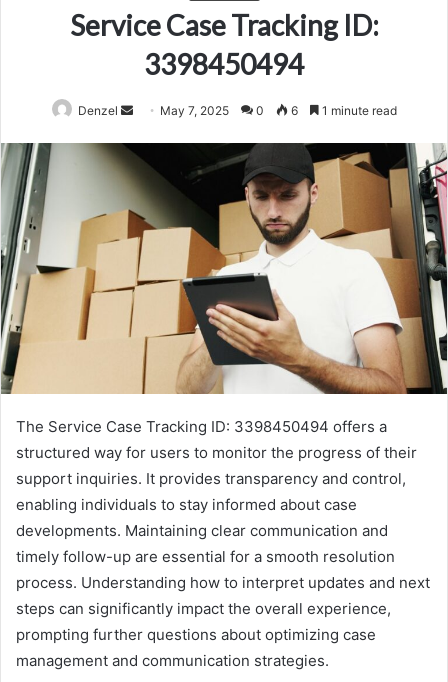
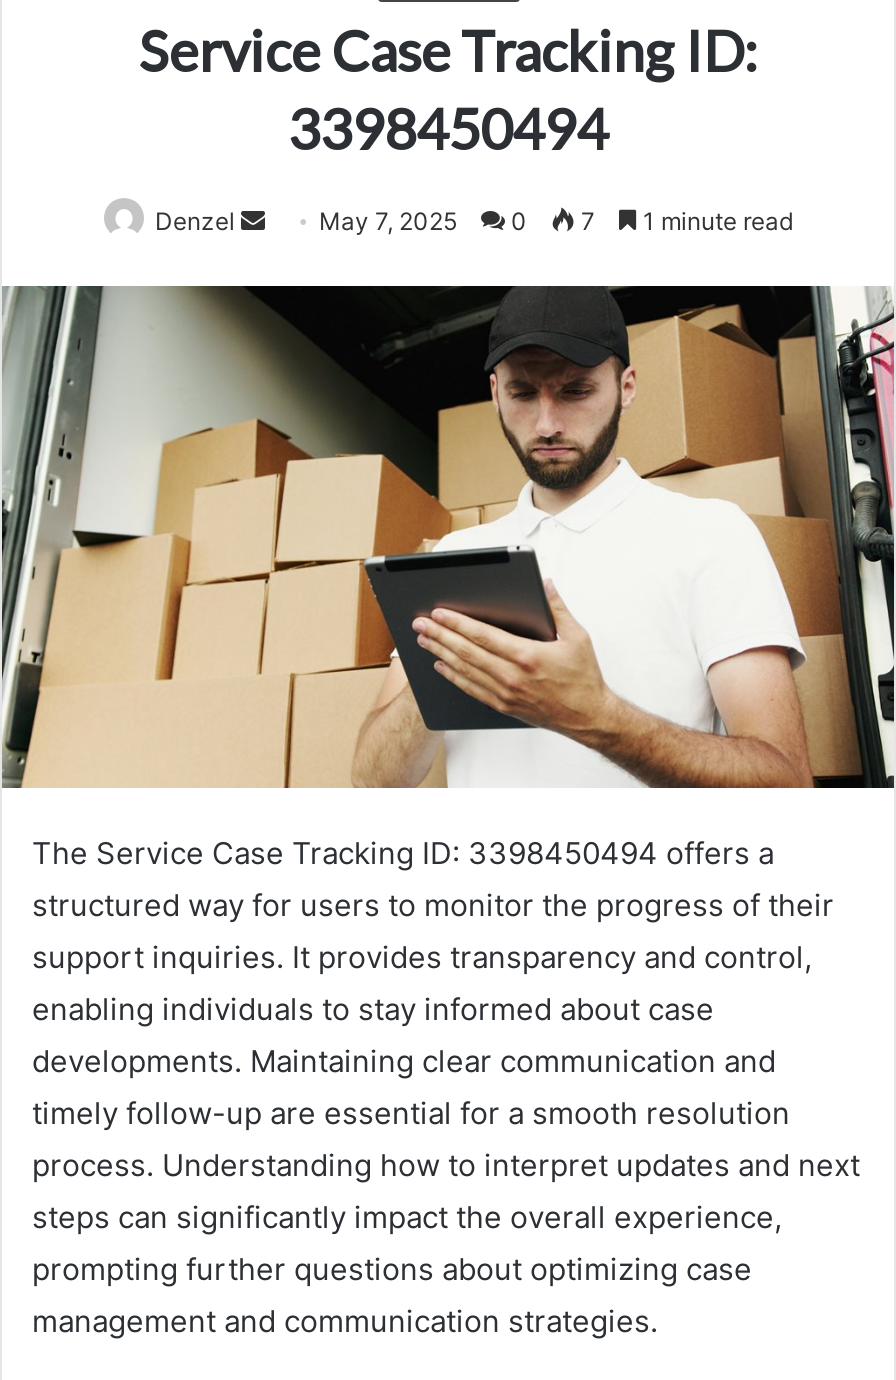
[287,103,297,118] 6 -> [575,206,595,236] 7

